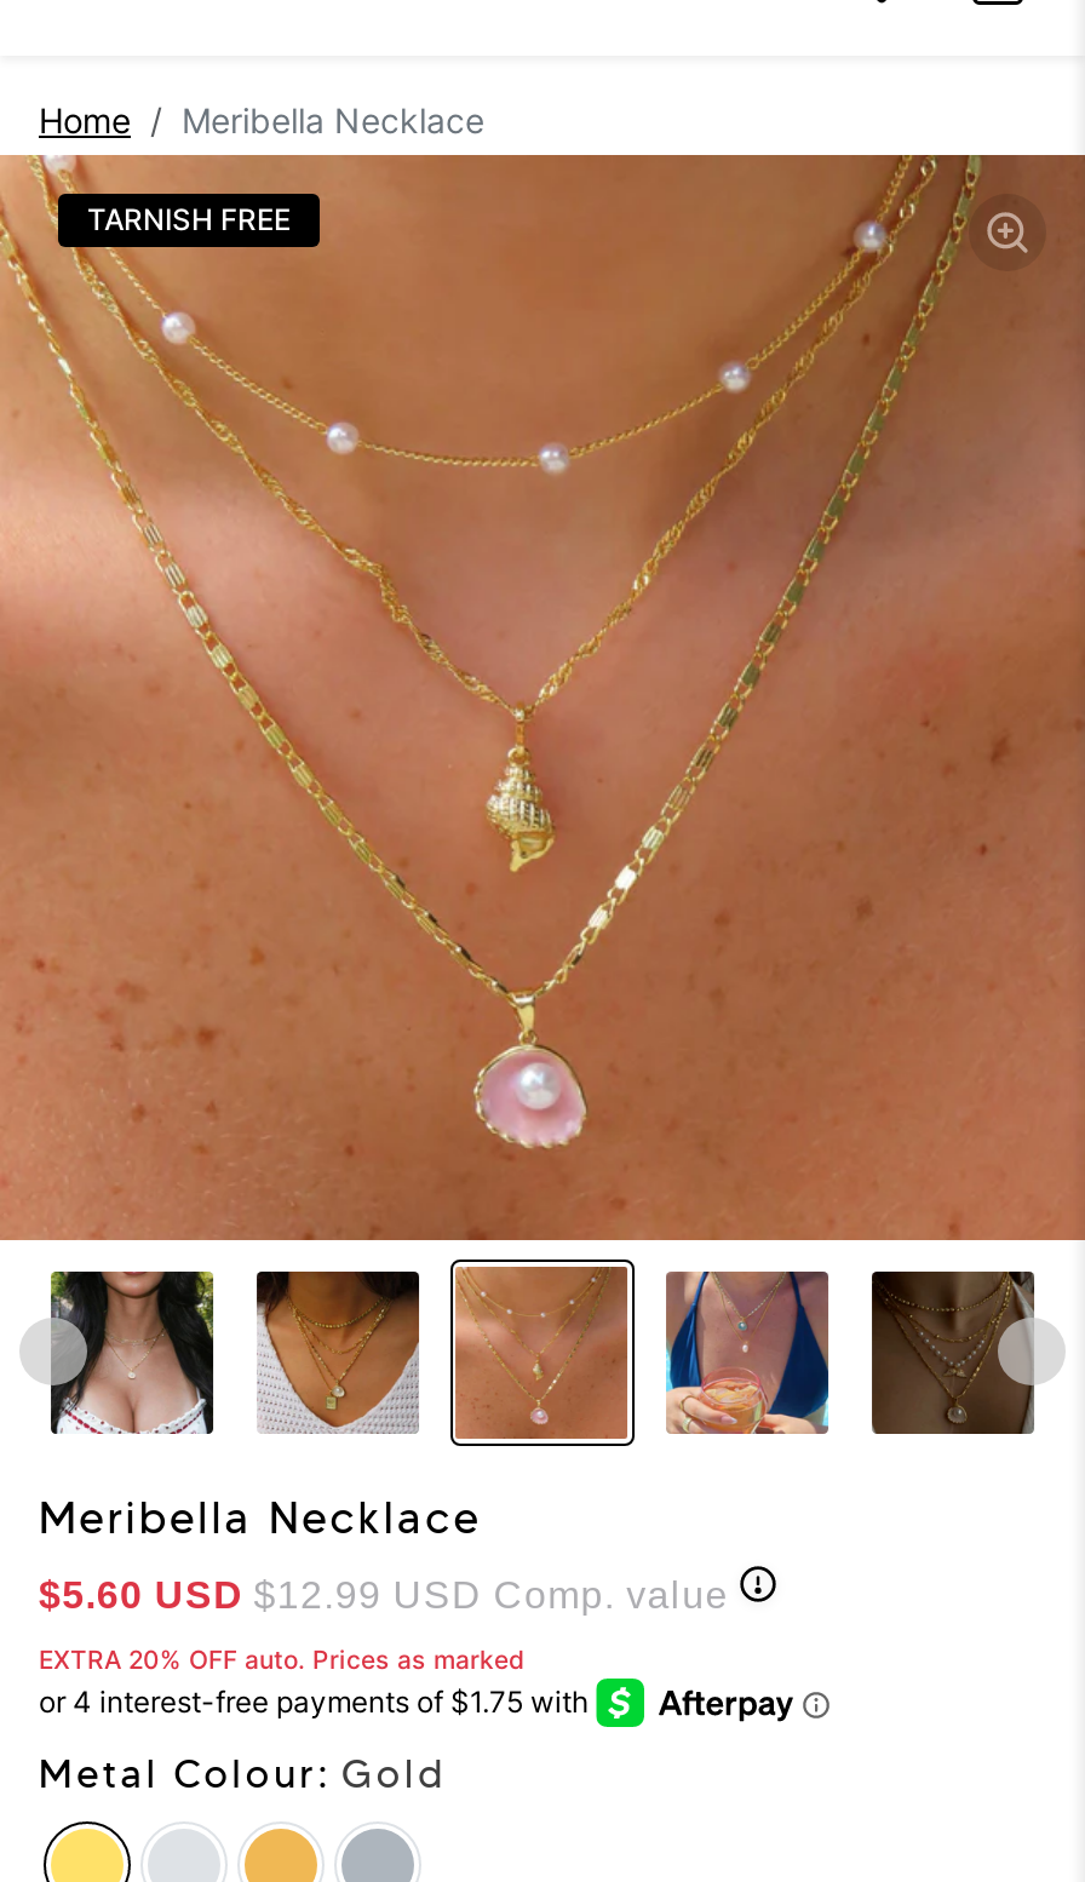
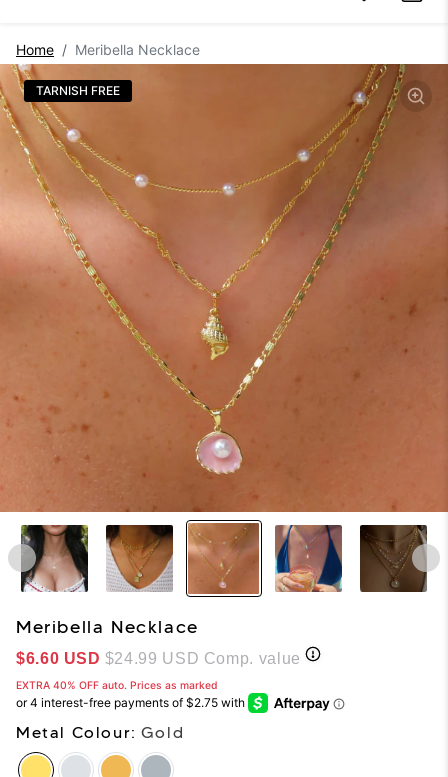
[39,1574,729,1615] $5.60 USD $12.99 USD Comp. value -> [16,650,301,667] $6.60 USD $24.99 USD Comp. value
[39,1644,526,1676] EXTRA 20% OFF auto. Prices as marked -> [16,679,218,692] EXTRA 40% OFF auto. Prices as marked

